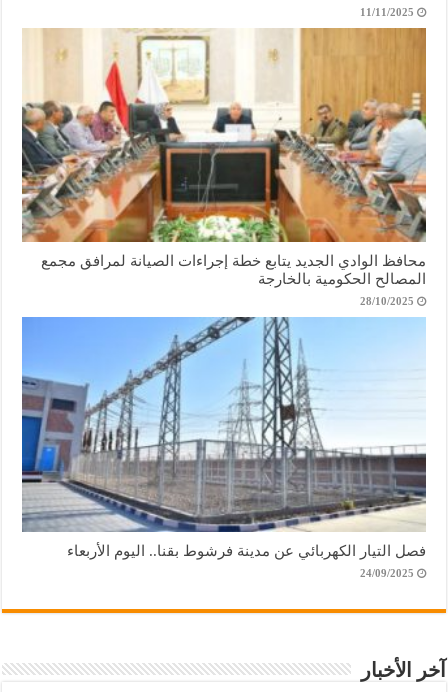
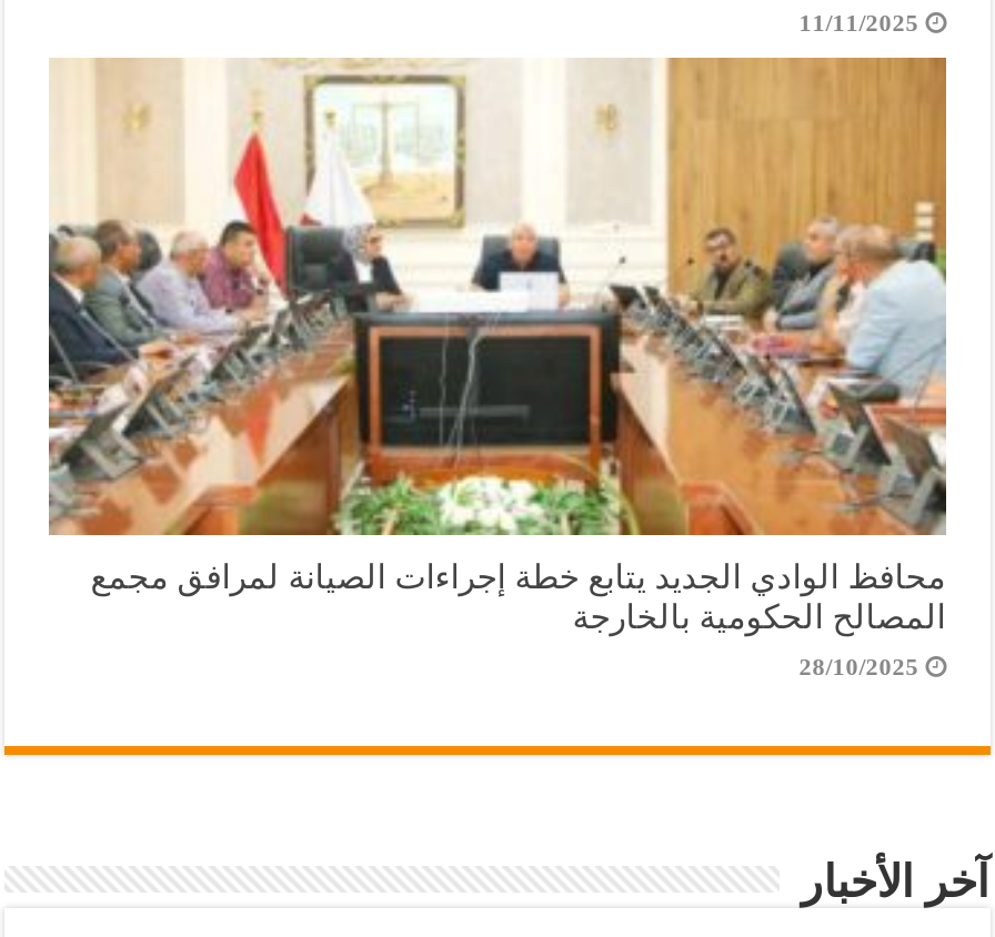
[21,316,427,579] [image] | فصل التيار الكهربائي عن مدينة فرشوط بقنا.. اليوم الأربعاء | 24/09/2025 -> none

